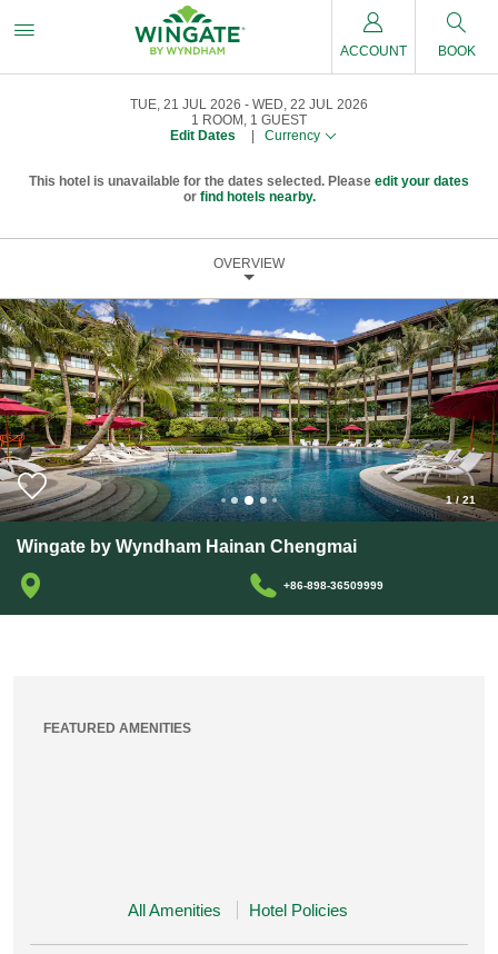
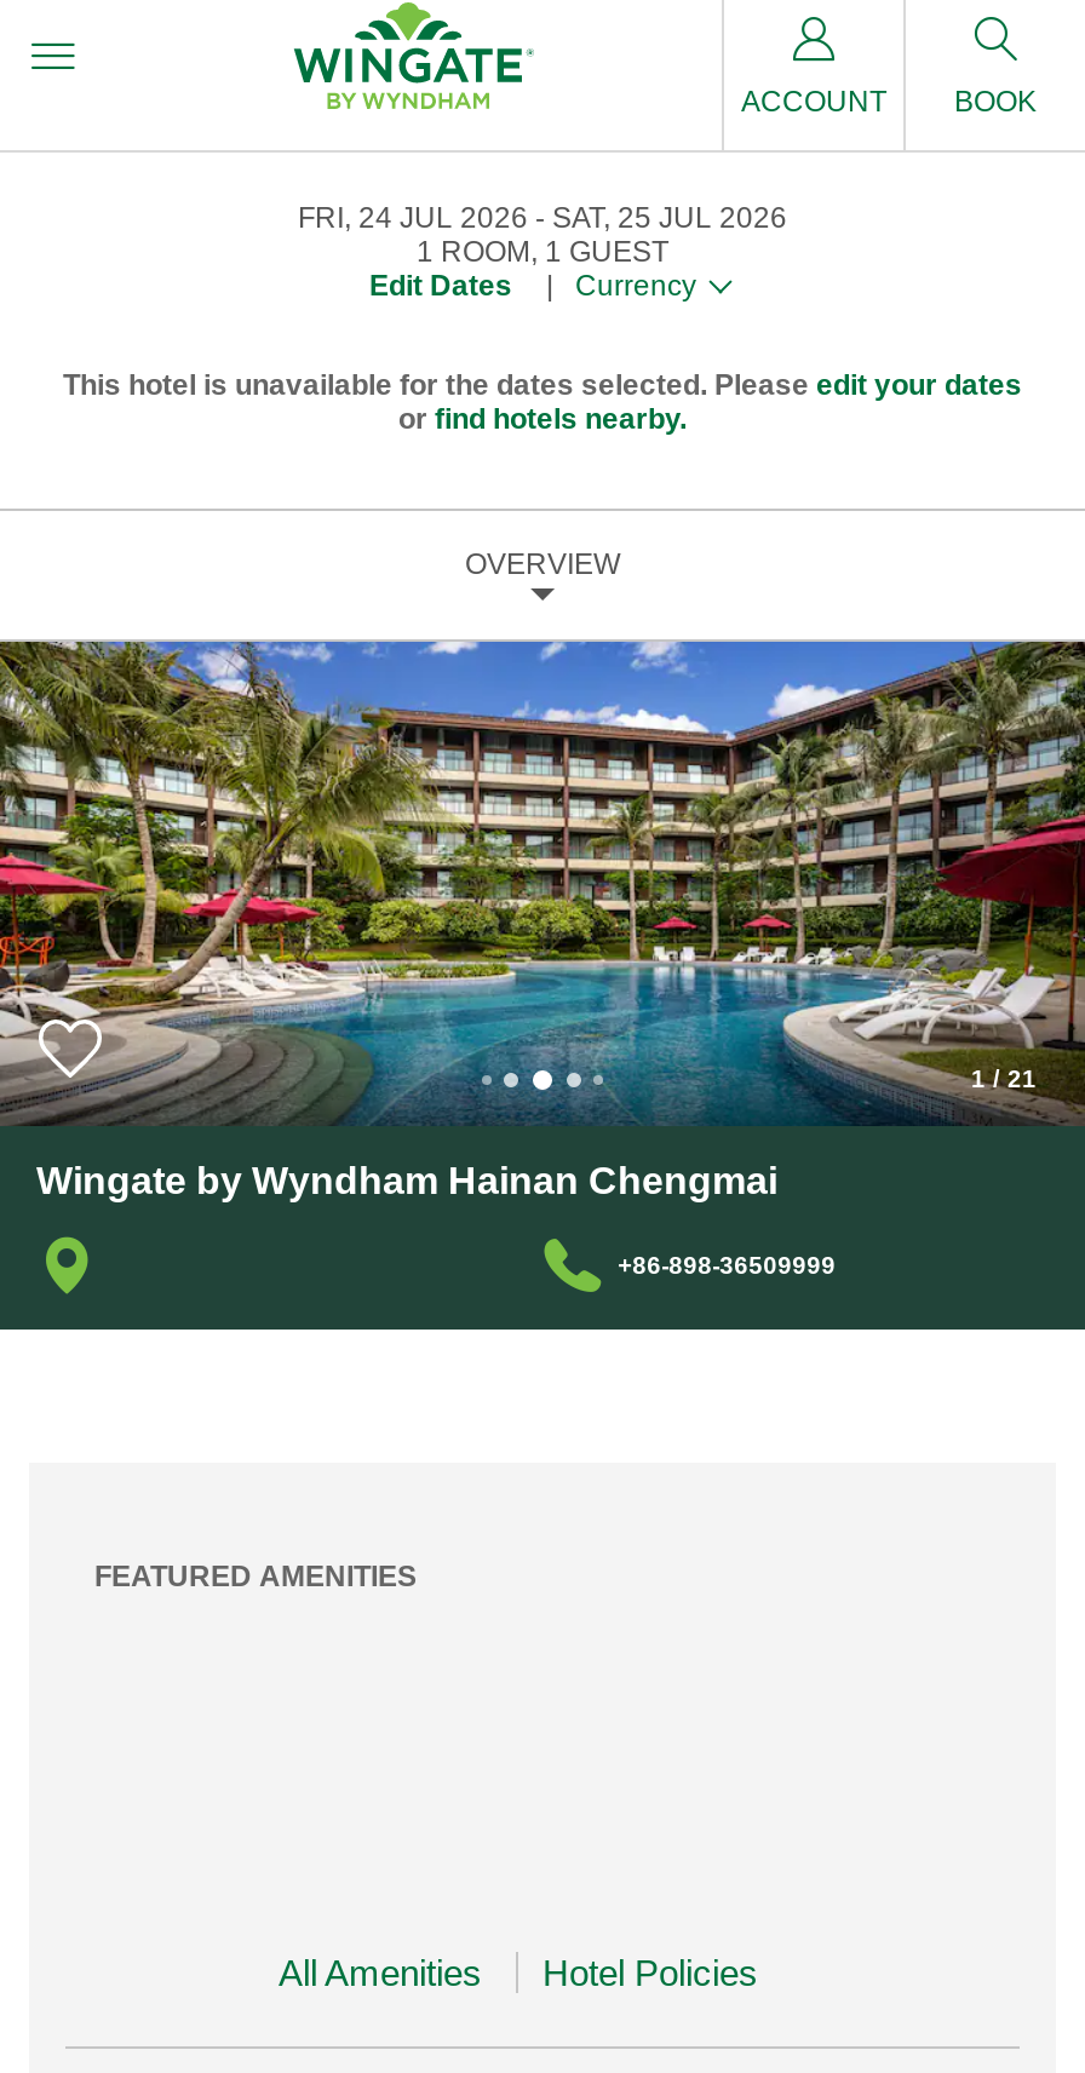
[130,97,241,112] TUE, 21 JUL 2026 -> [298,201,528,235] FRI, 24 JUL 2026
[252,97,368,112] WED, 22 JUL 2026 -> [552,201,787,235] SAT, 25 JUL 2026

